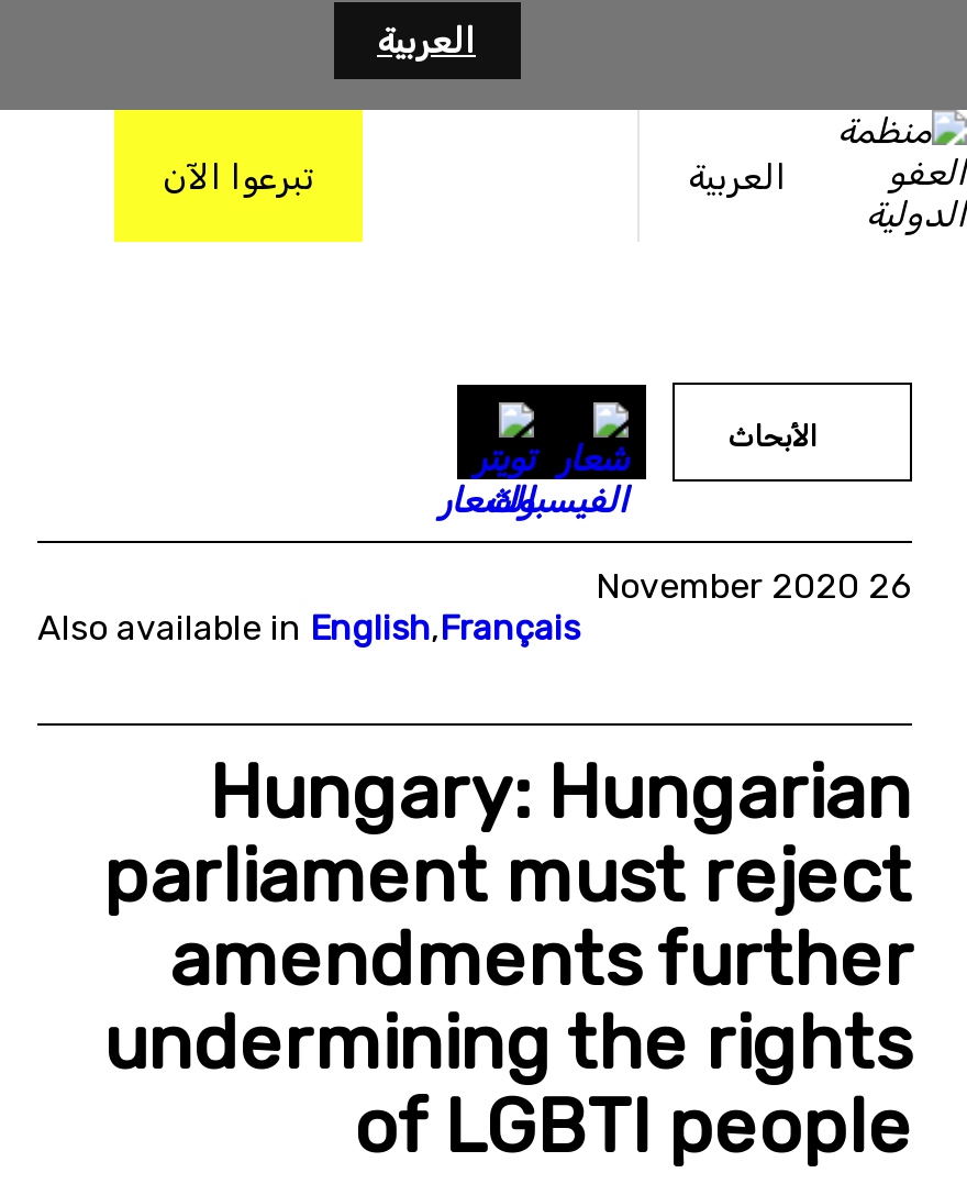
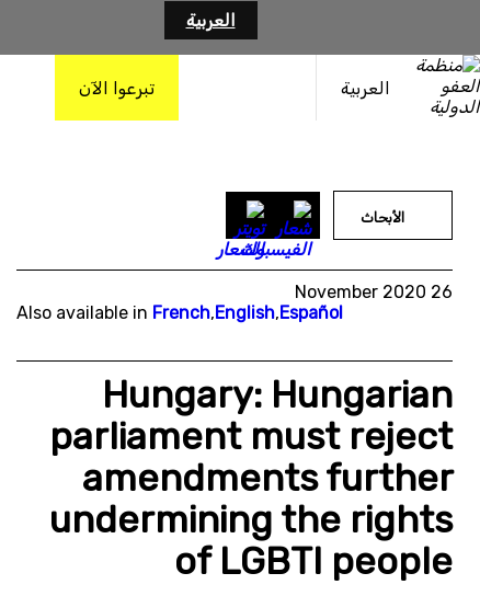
[37,607,580,649] Also available in English,Français -> [16,302,343,323] Also available in French,English,Español

